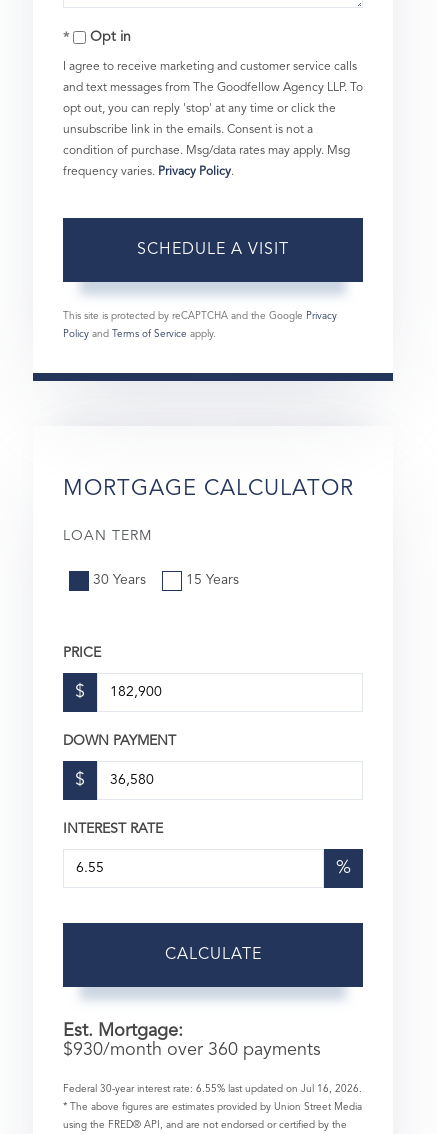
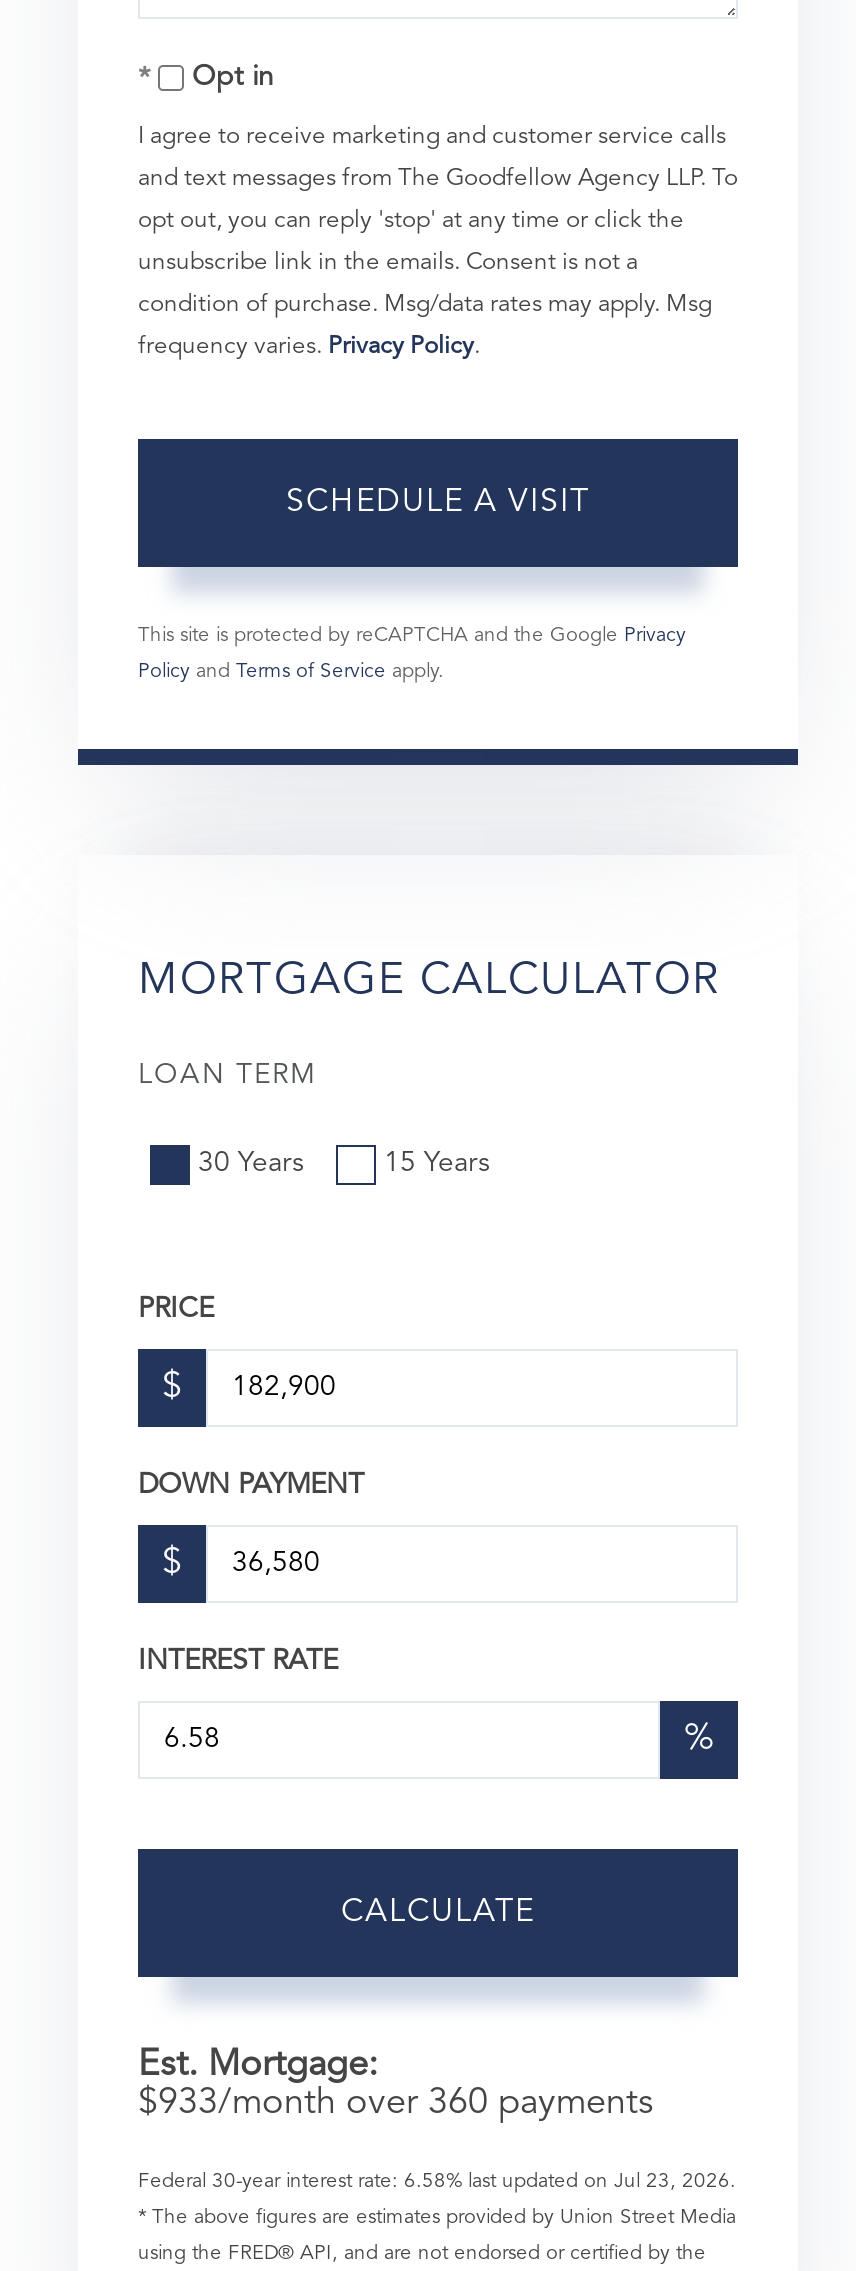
[63,1041,321,1059] $930/month over 360 payments -> [138,2085,654,2121] $933/month over 360 payments
[63,1084,362,1094] Federal 30-year interest rate: 6.55% last updated on Jul 16, 2026. -> [138,2171,736,2191] Federal 30-year interest rate: 6.58% last updated on Jul 23, 2026.

